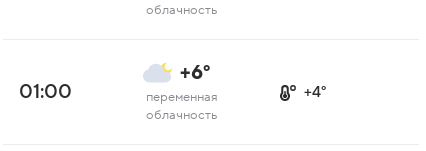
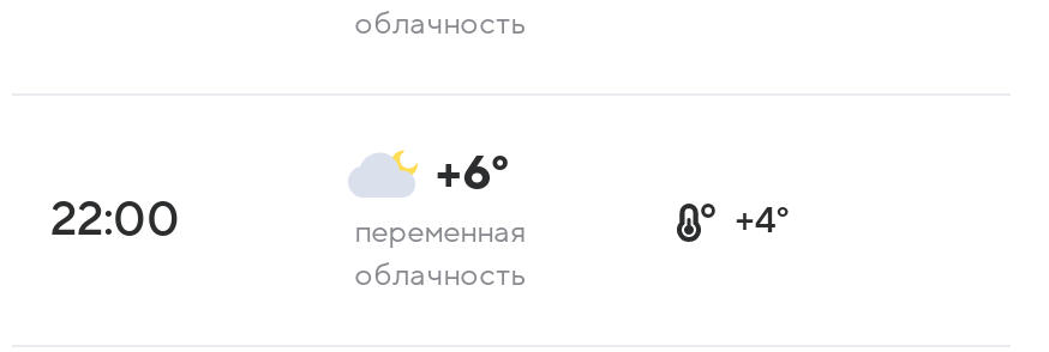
[19,81,72,103] 01:00 -> [50,194,180,247] 22:00

